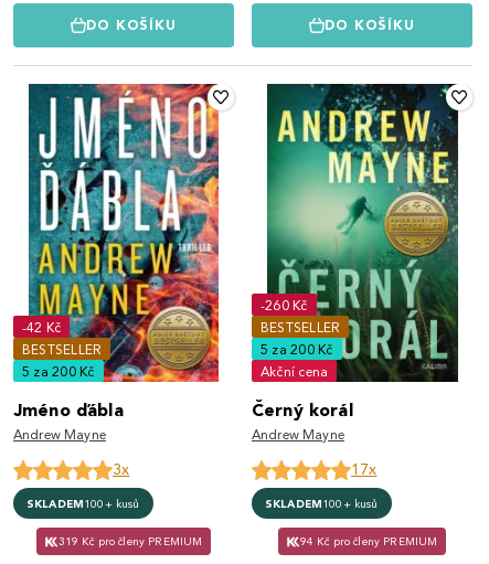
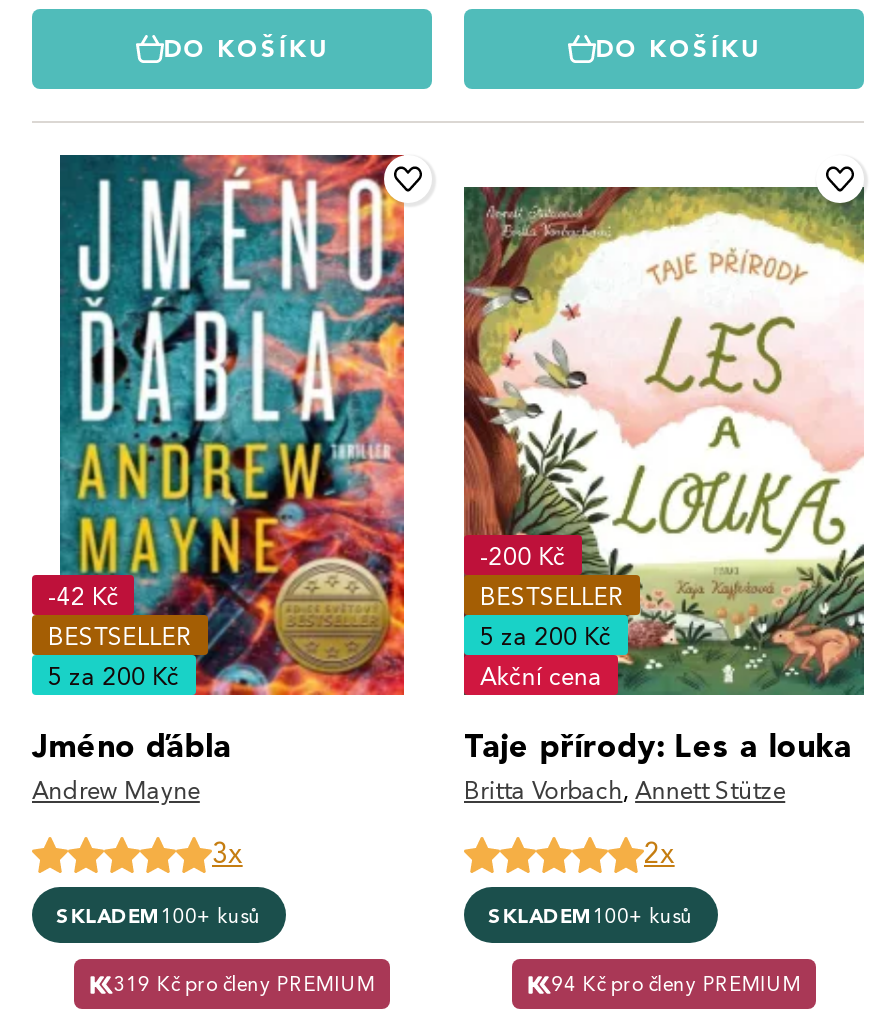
[252,83,472,383] [image] | -260 Kč -> [462,155,866,697] [image] | -200 Kč
[252,400,353,443] Černý korál | Andrew Mayne -> [464,727,852,805] Taje přírody: Les a louka | Britta Vorbach, Annett Stütze
[351,460,377,479] 17x -> [644,837,675,871] 2x

